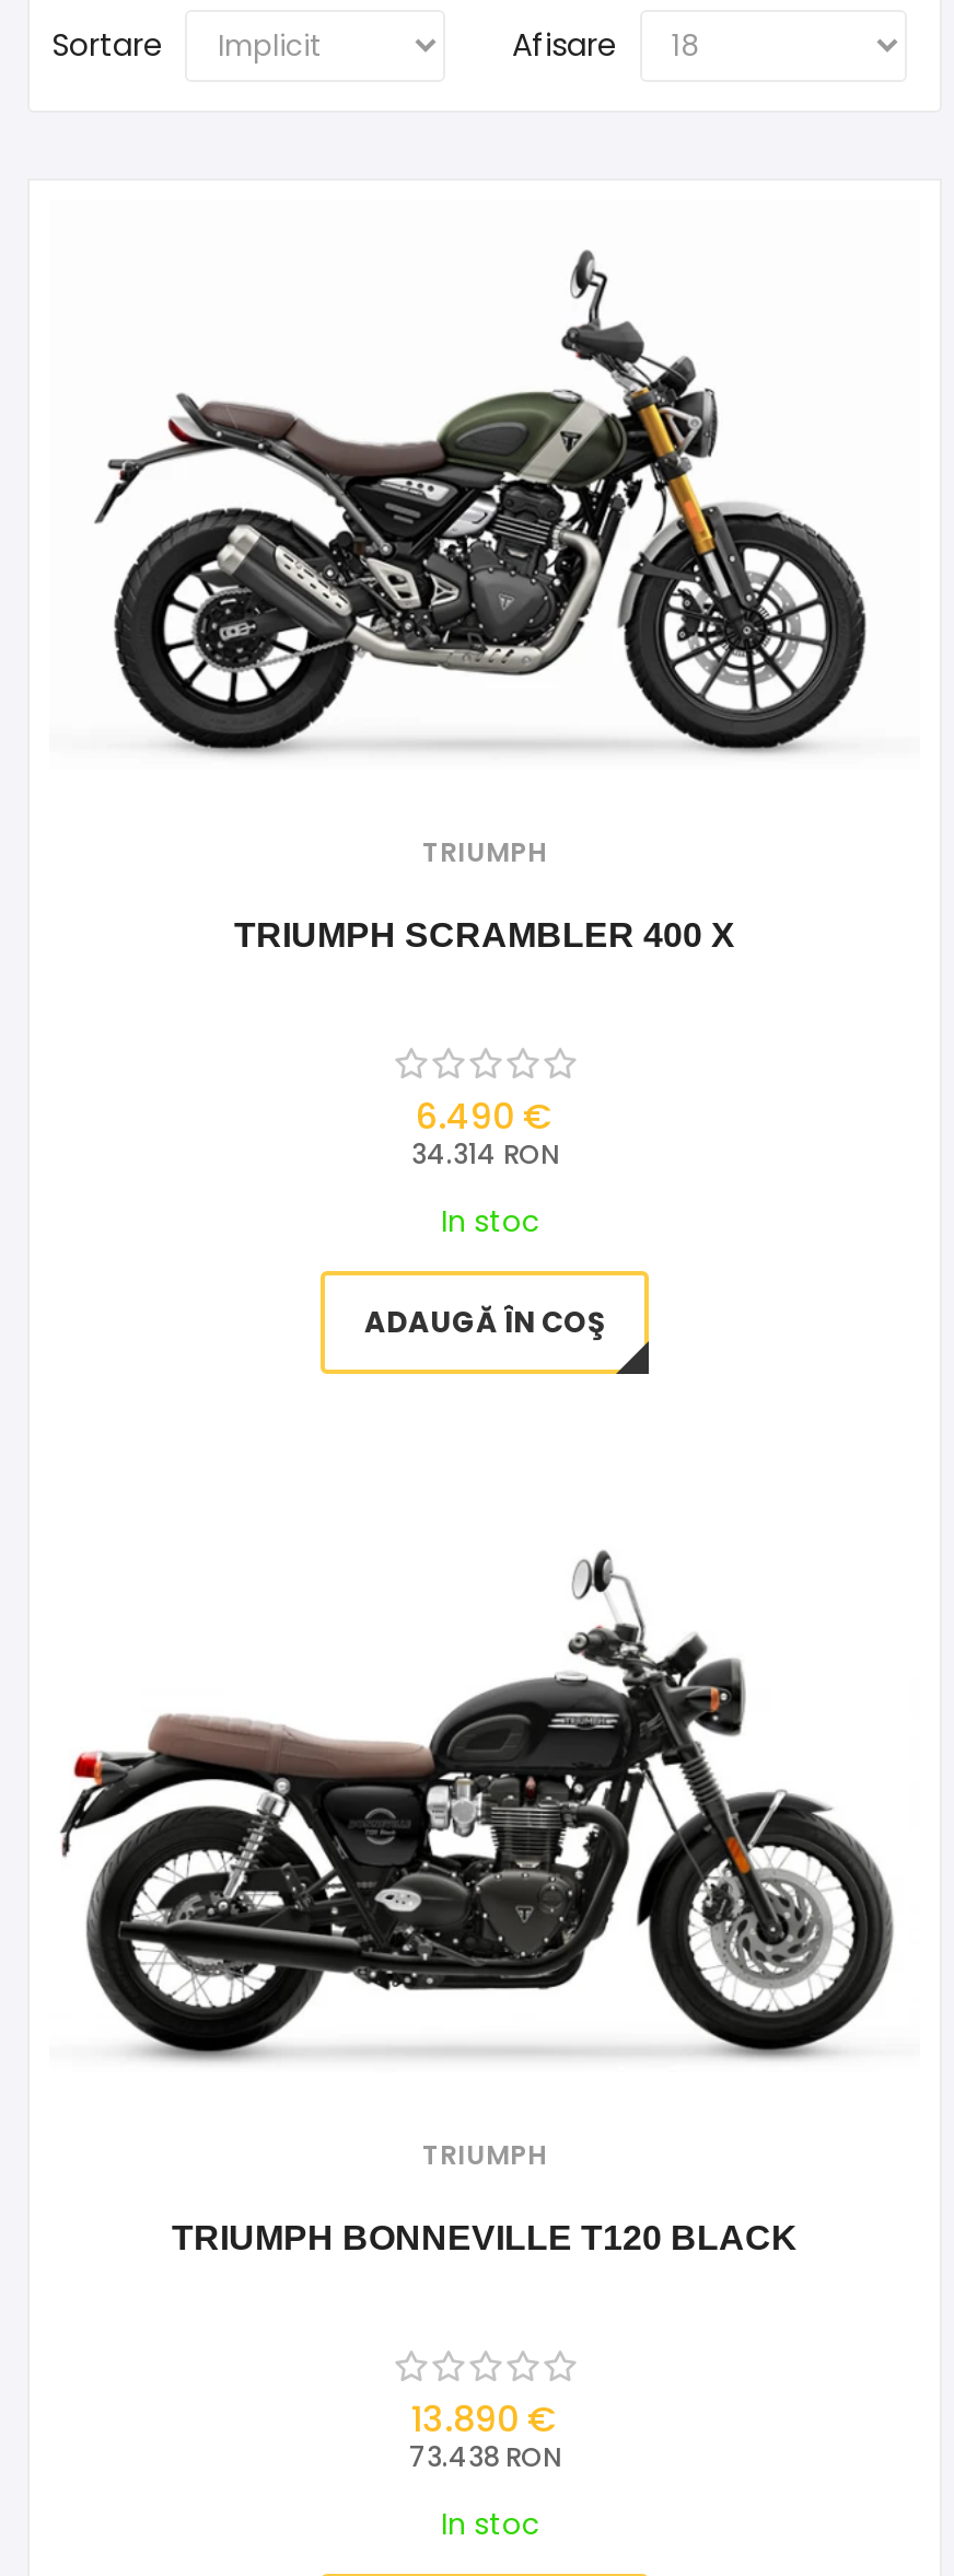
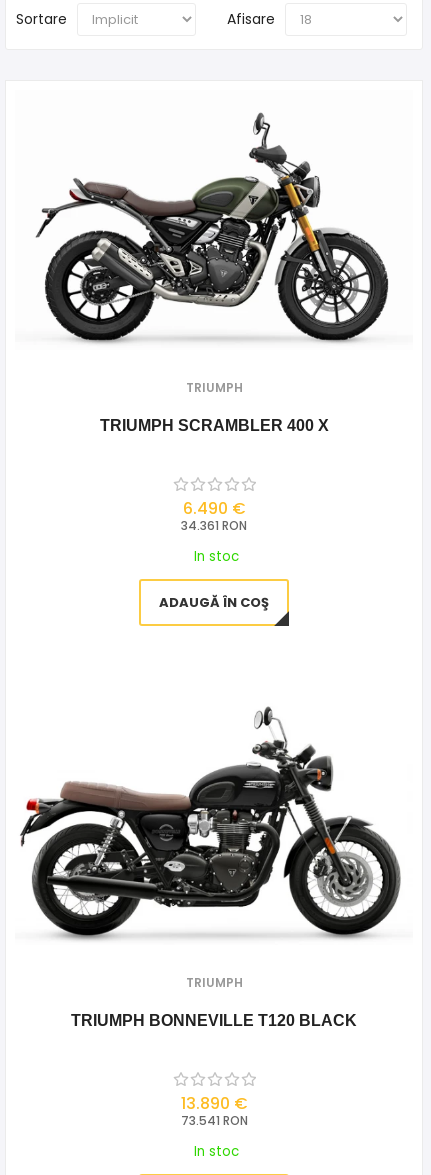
[411,1135,558,1172] 34.314 RON -> [181,517,247,534] 34.361 RON
[409,2438,560,2475] 73.438 RON -> [180,1112,247,1129] 73.541 RON

